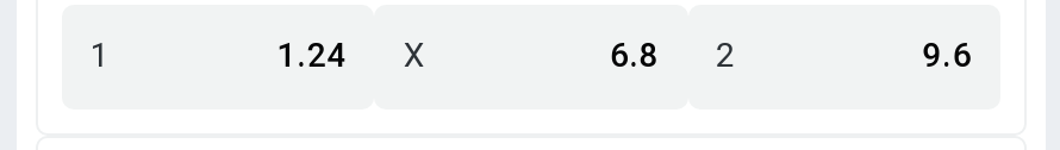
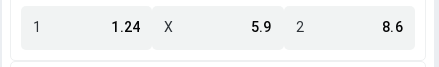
[610,36,736,74] 6.8 2 -> [251,19,304,35] 5.9 2
[922,36,972,74] 9.6 -> [382,19,403,35] 8.6

